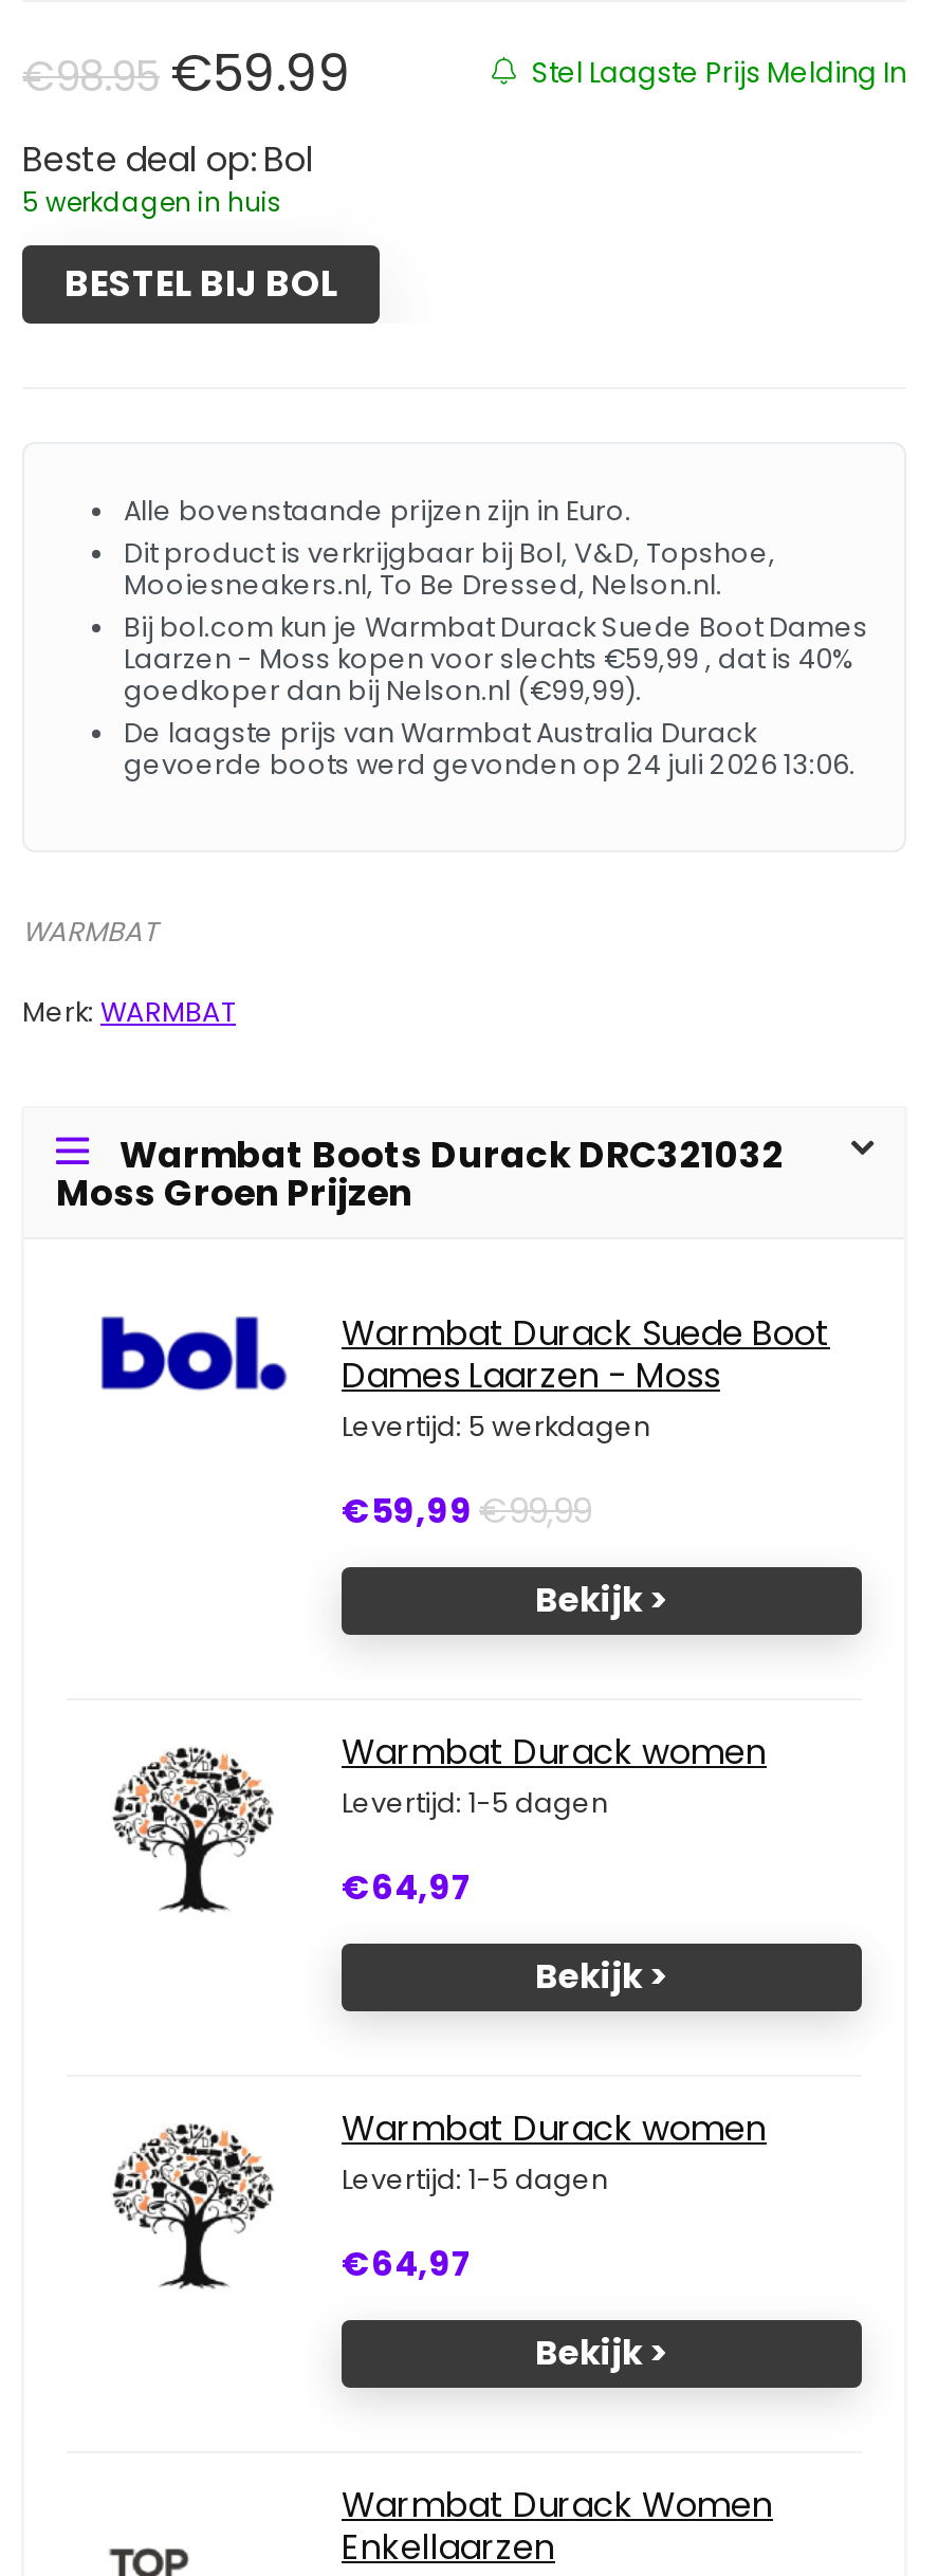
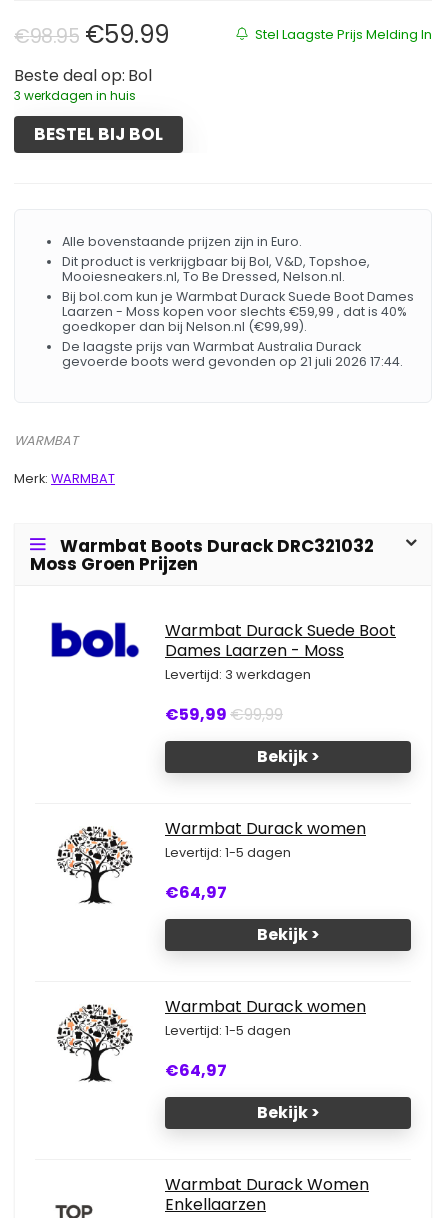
[22,184,282,220] 5 werkdagen in huis -> [14,87,136,104] 3 werkdagen in huis
[124,747,856,783] gevoerde boots werd gevonden op 24 juli 2026 13:06. -> [62,353,403,370] gevoerde boots werd gevonden op 21 juli 2026 17:44.
[342,1409,650,1445] Levertijd: 5 werkdagen -> [165,666,311,683] Levertijd: 3 werkdagen

